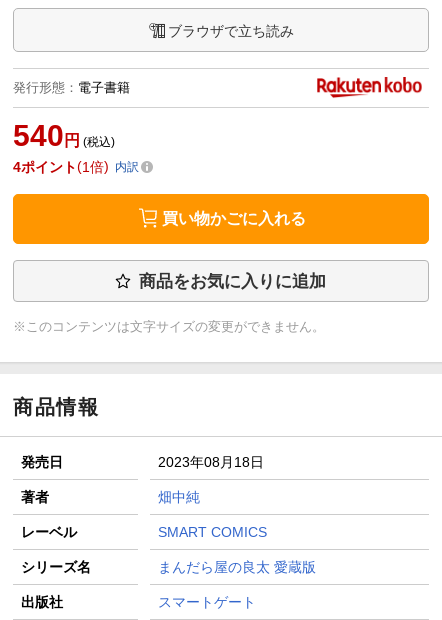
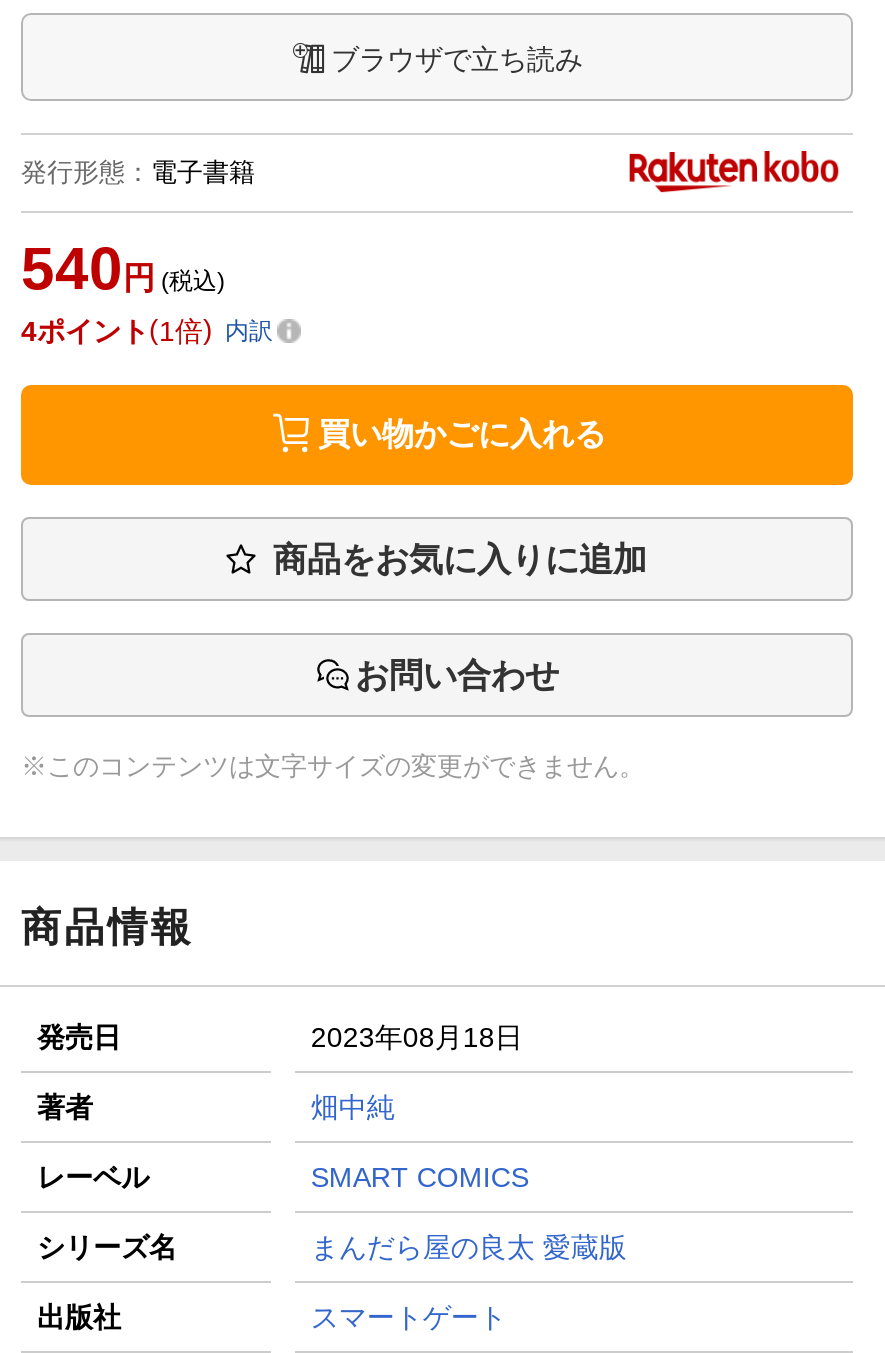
none -> [355,657,559,695] お問い合わせ

